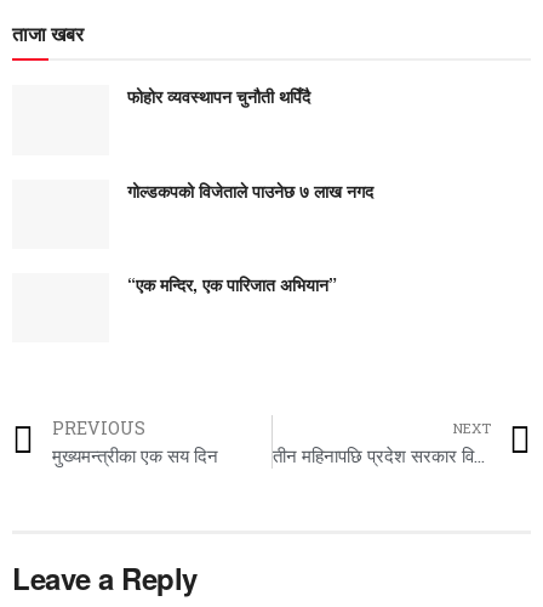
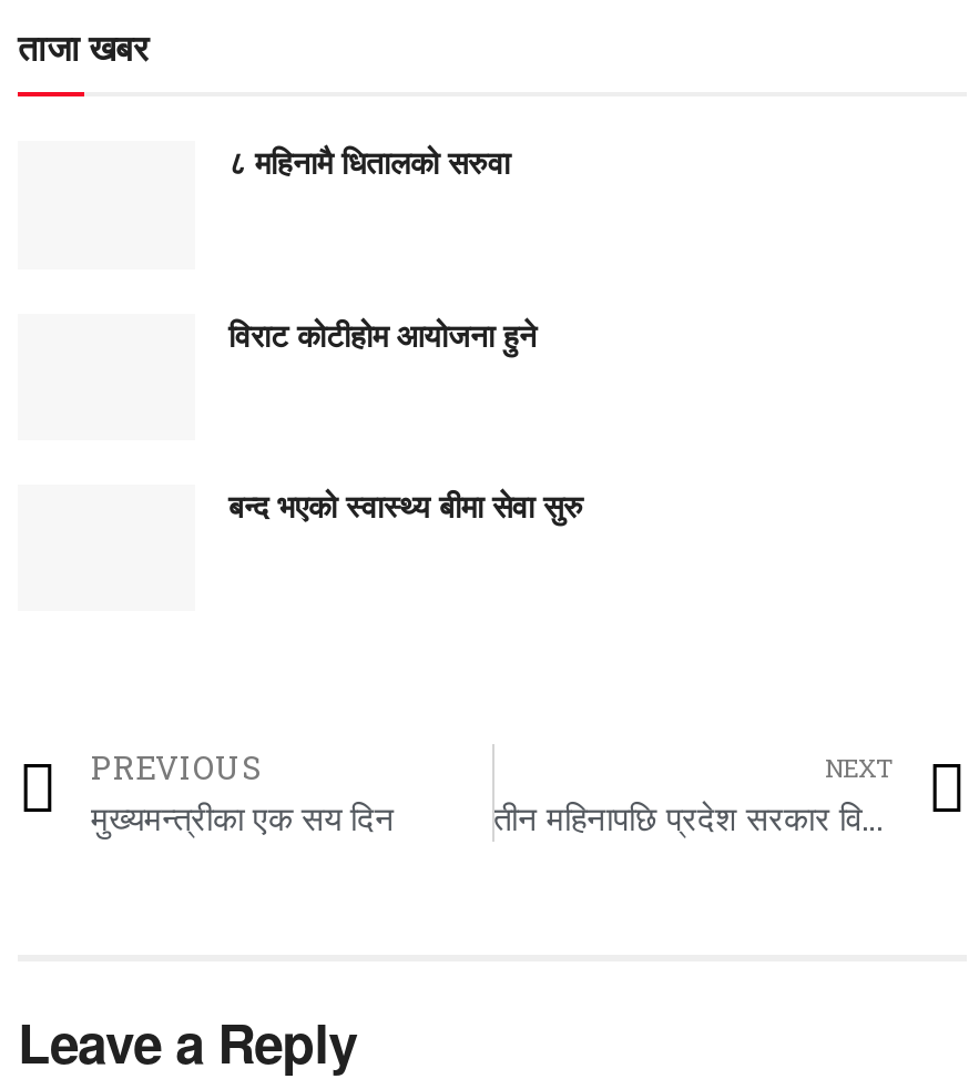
[127,84,310,109] फोहोर व्यवस्थापन चुनौती थपिँदै -> [228,140,510,184] ८ महिनामै धितालको सरुवा
[127,178,373,202] गोल्डकपको विजेताले पाउनेछ ७ लाख नगद -> [228,311,537,355] विराट कोटीहोम आयोजना हुने
[127,272,337,296] “एक मन्दिर, एक पारिजात अभियान” -> [228,482,583,526] बन्द भएको स्वास्थ्य बीमा सेवा सुरु

